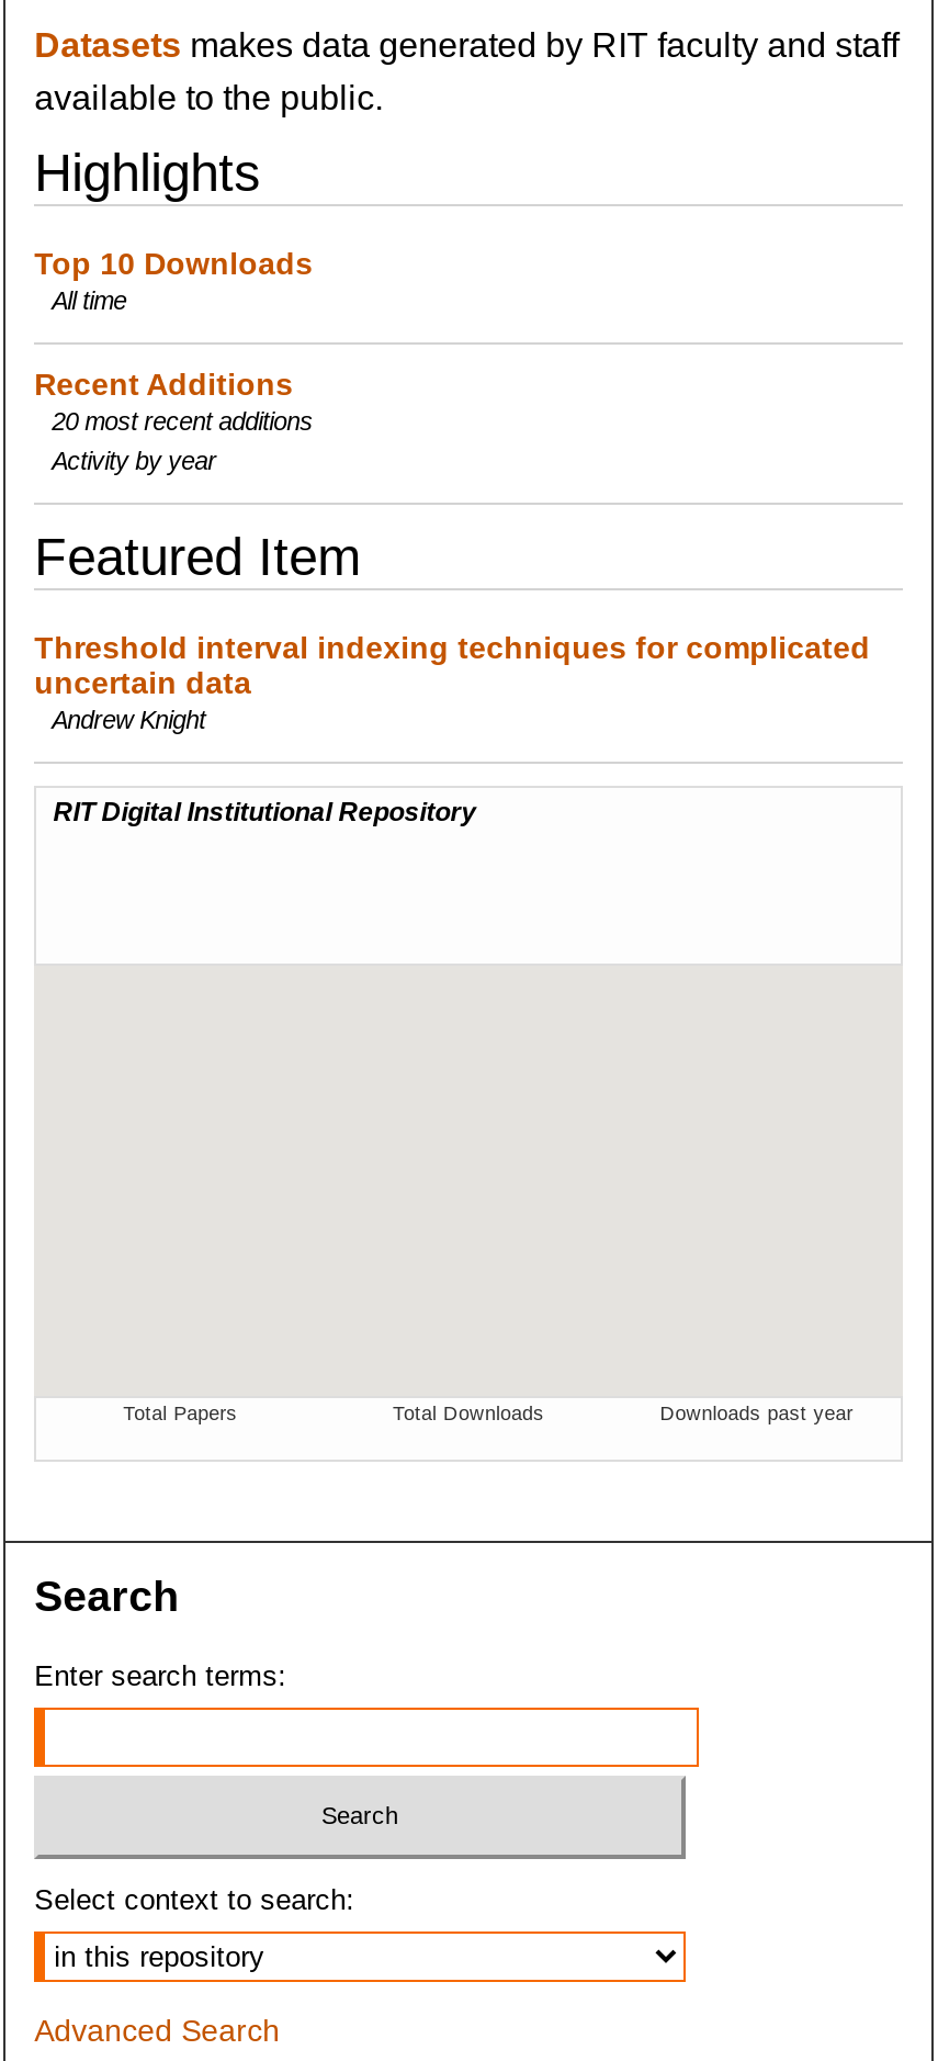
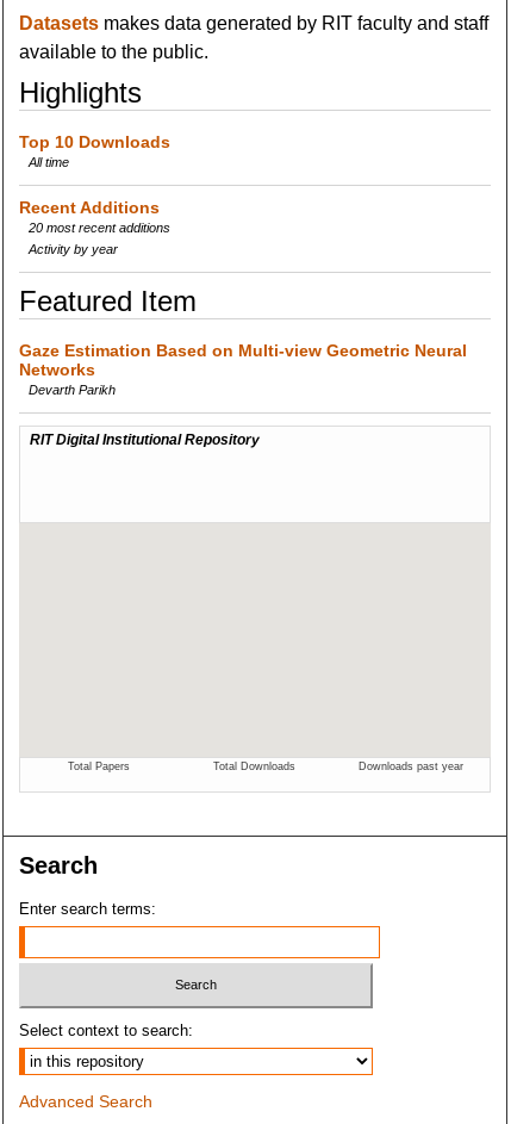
[34,629,870,733] Threshold interval indexing techniques for complicated | uncertain data | Andrew Knight -> [19,341,467,397] Gaze Estimation Based on Multi-view Geometric Neural | Networks | Devarth Parikh

